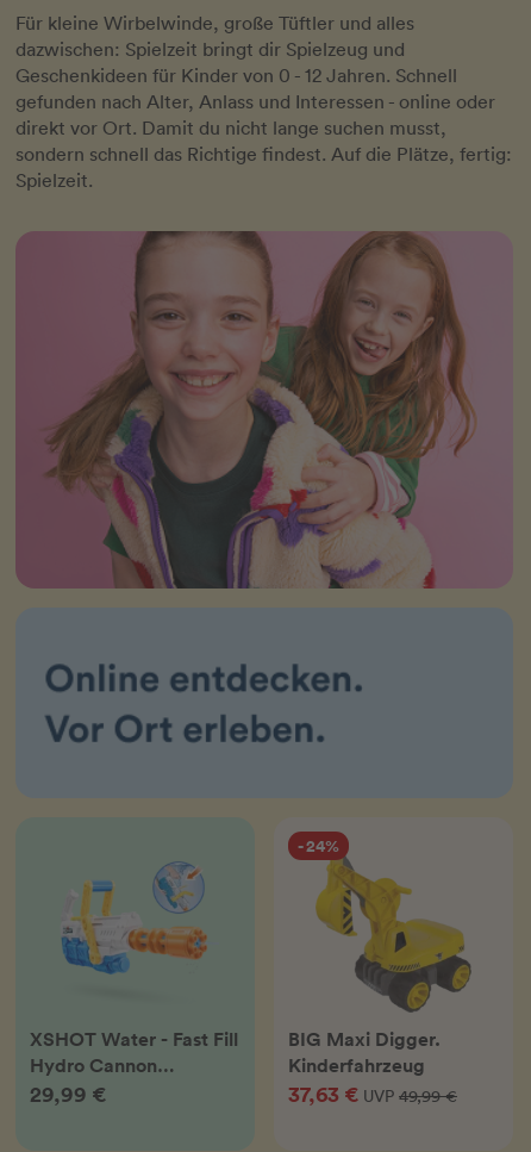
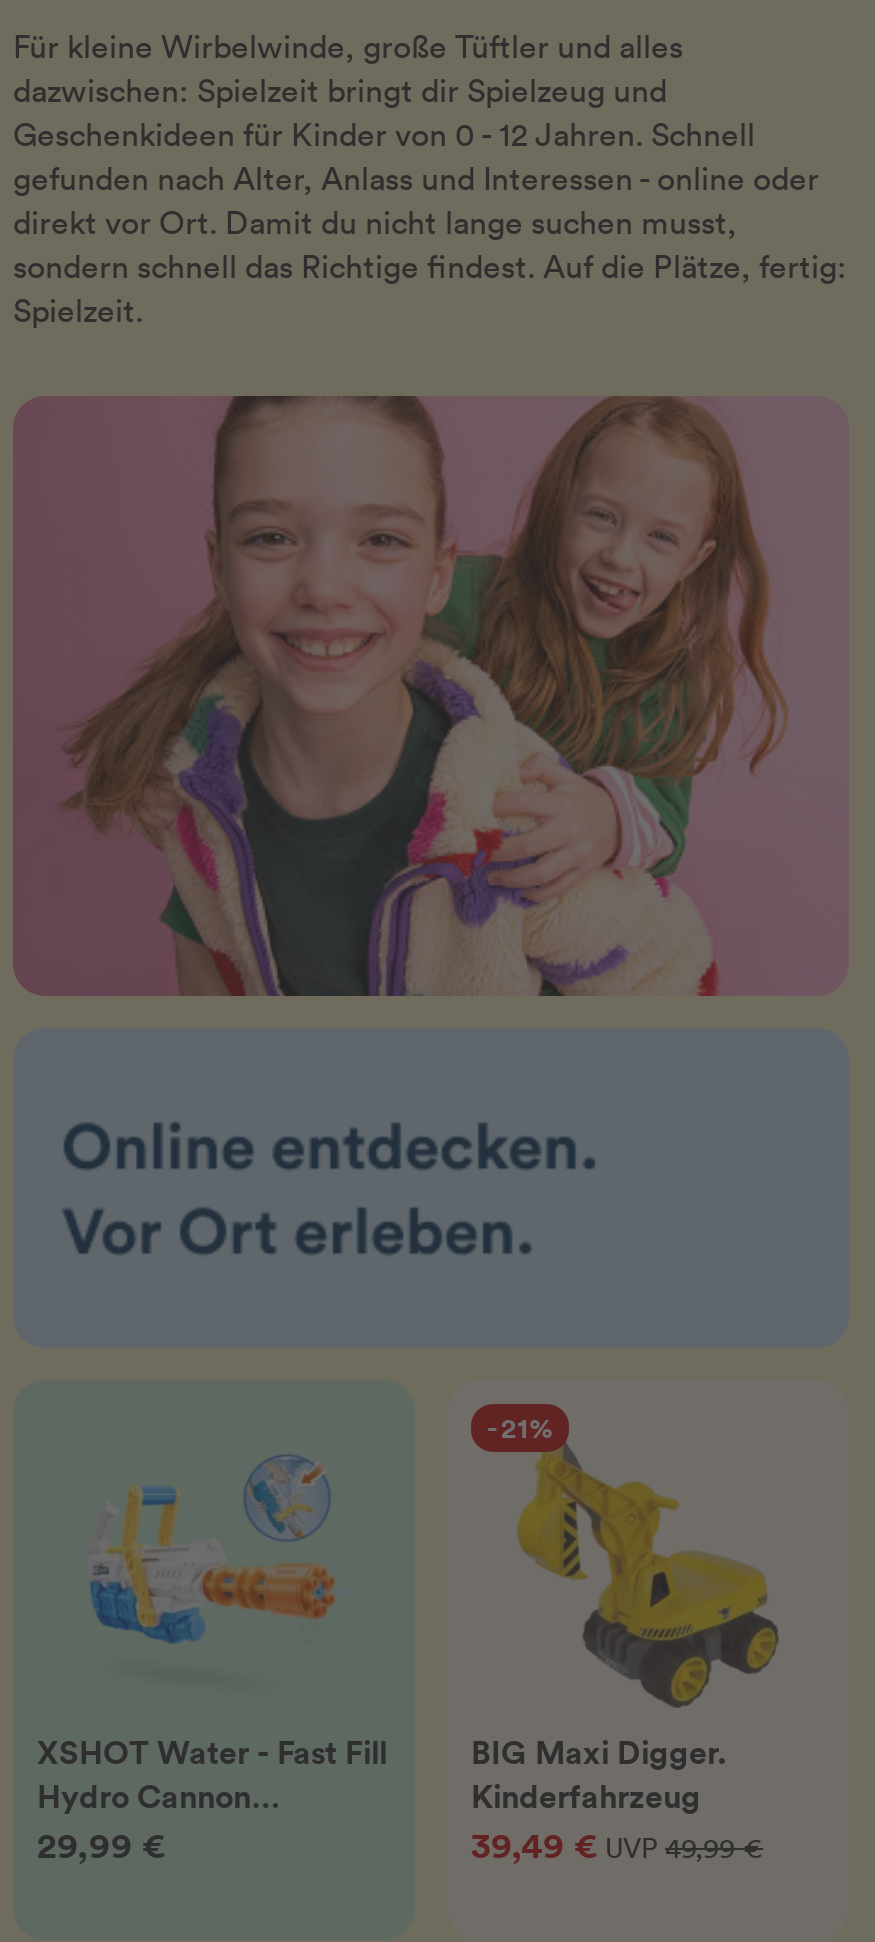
[298,834,339,858] - 24% -> [487,1408,553,1448] - 21%
[288,1079,457,1108] 37,63 €UVP 49,99 € -> [471,1820,763,1868] 39,49 €UVP 49,99 €

